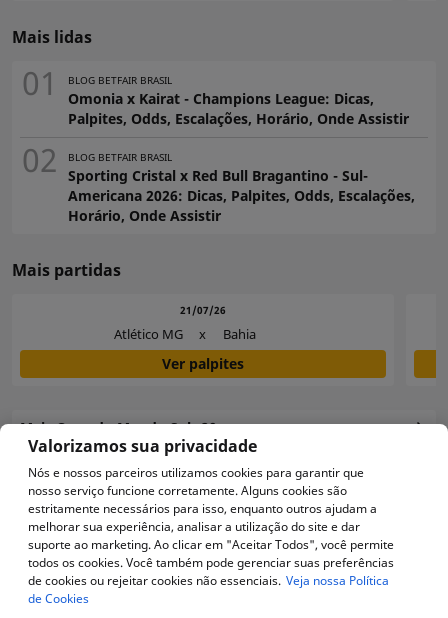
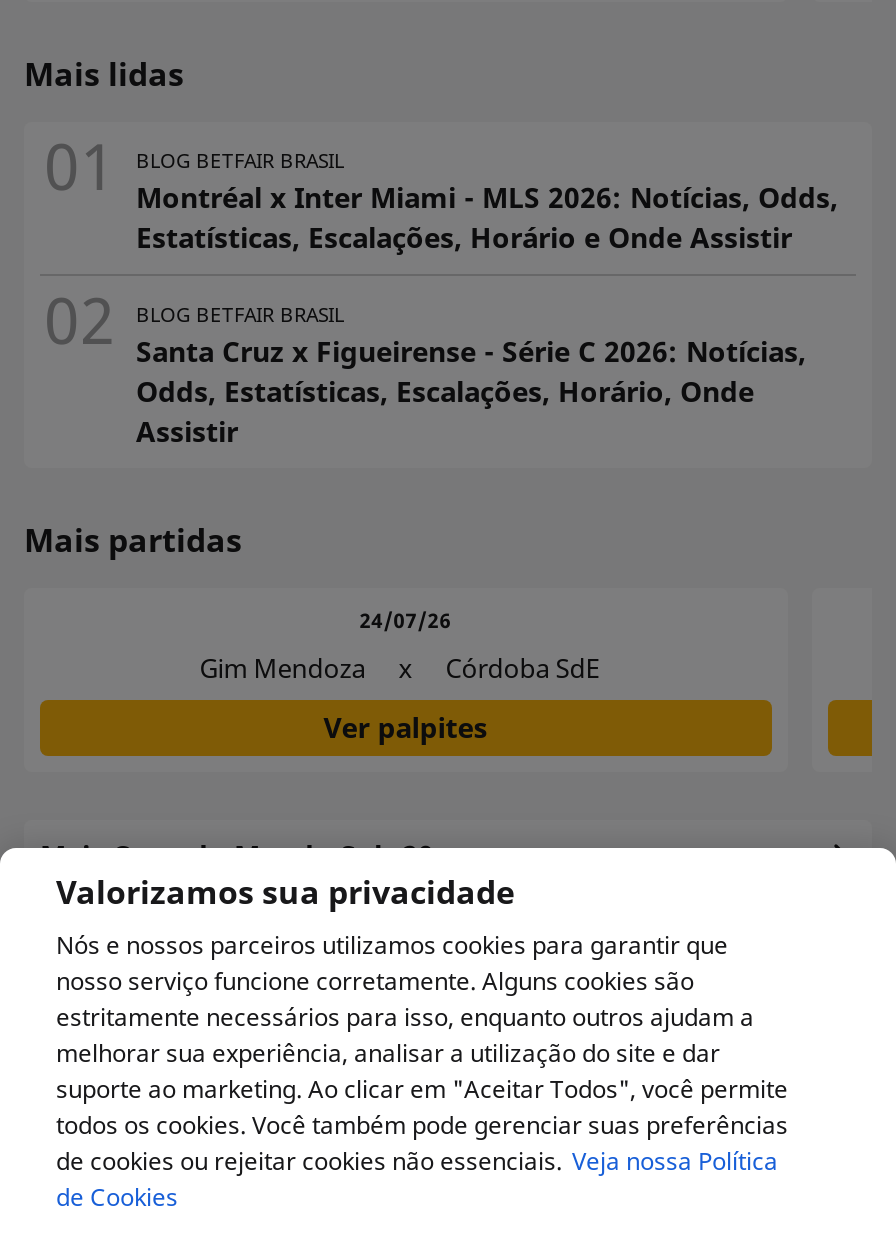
[68,89,409,128] Omonia x Kairat - Champions League: Dicas, | Palpites, Odds, Escalações, Horário, Onde Assistir -> [136,178,838,256] Montréal x Inter Miami - MLS 2026: Notícias, Odds, | Estatísticas, Escalações, Horário e Onde Assistir
[68,166,415,225] Sporting Cristal x Red Bull Bragantino - Sul- | Americana 2026: Dicas, Palpites, Odds, Escalações, | Horário, Onde Assistir -> [136,332,806,450] Santa Cruz x Figueirense - Série C 2026: Notícias, | Odds, Estatísticas, Escalações, Horário, Onde | Assistir
[114,303,226,343] 21/07/26 | Atlético MG -> [200,606,452,686] 24/07/26 | Gim Mendoza
[223,325,256,343] Bahia -> [446,650,600,686] Córdoba SdE

